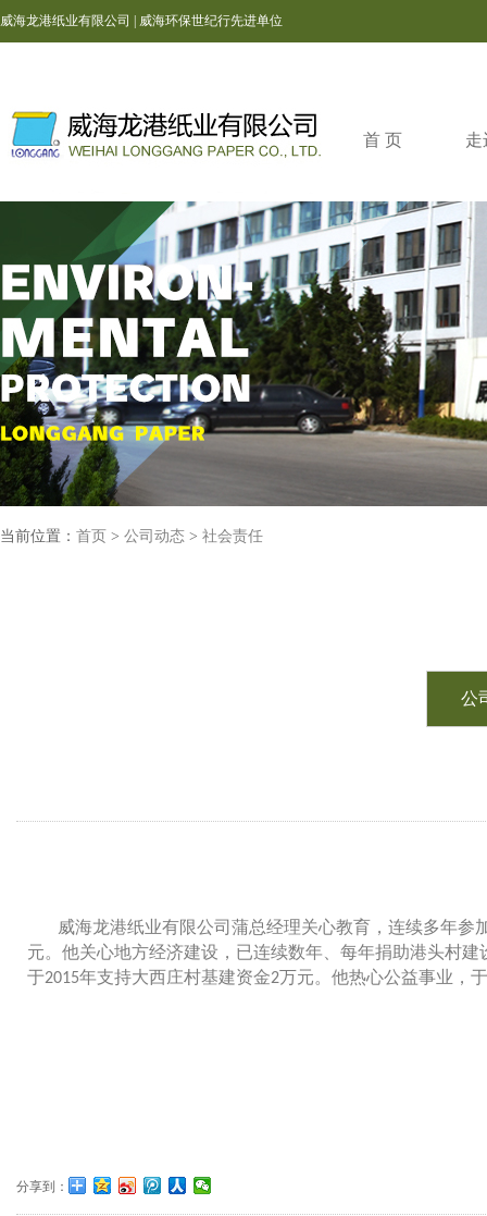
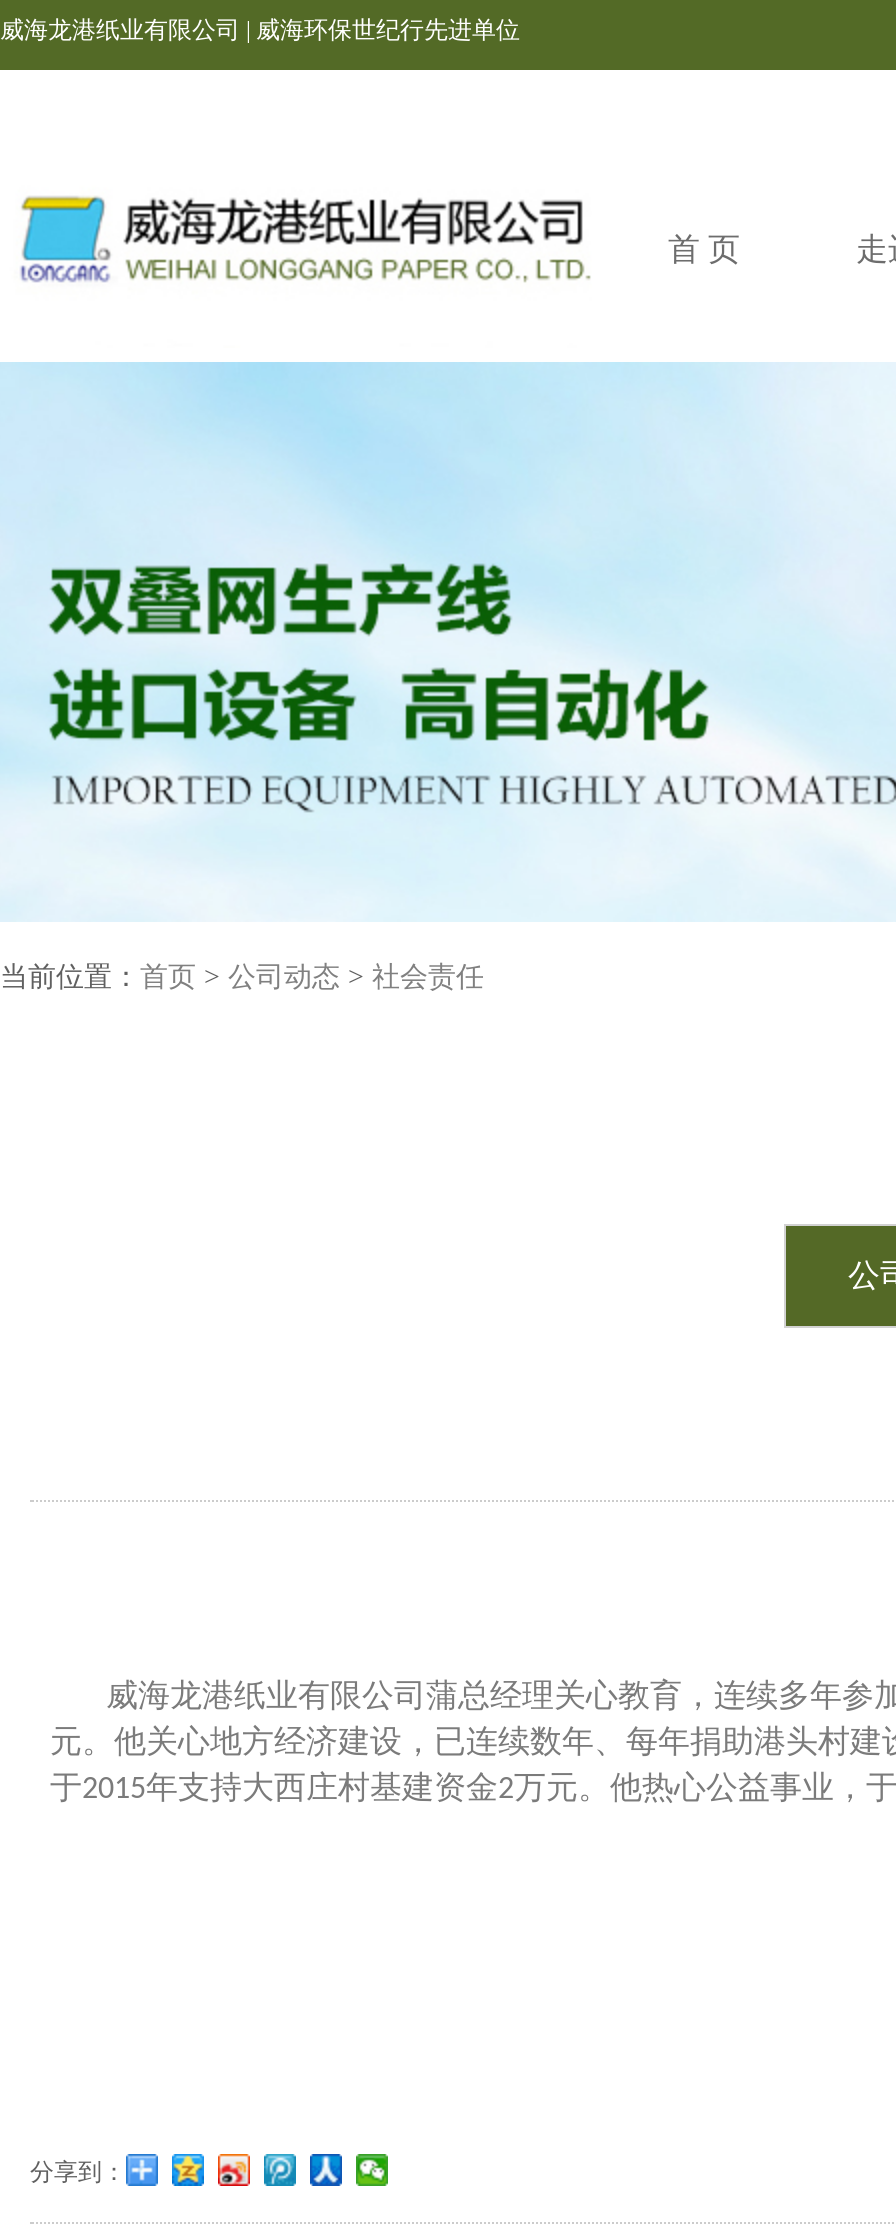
[3,200,484,507] [image] -> [6,362,890,922] [image]

